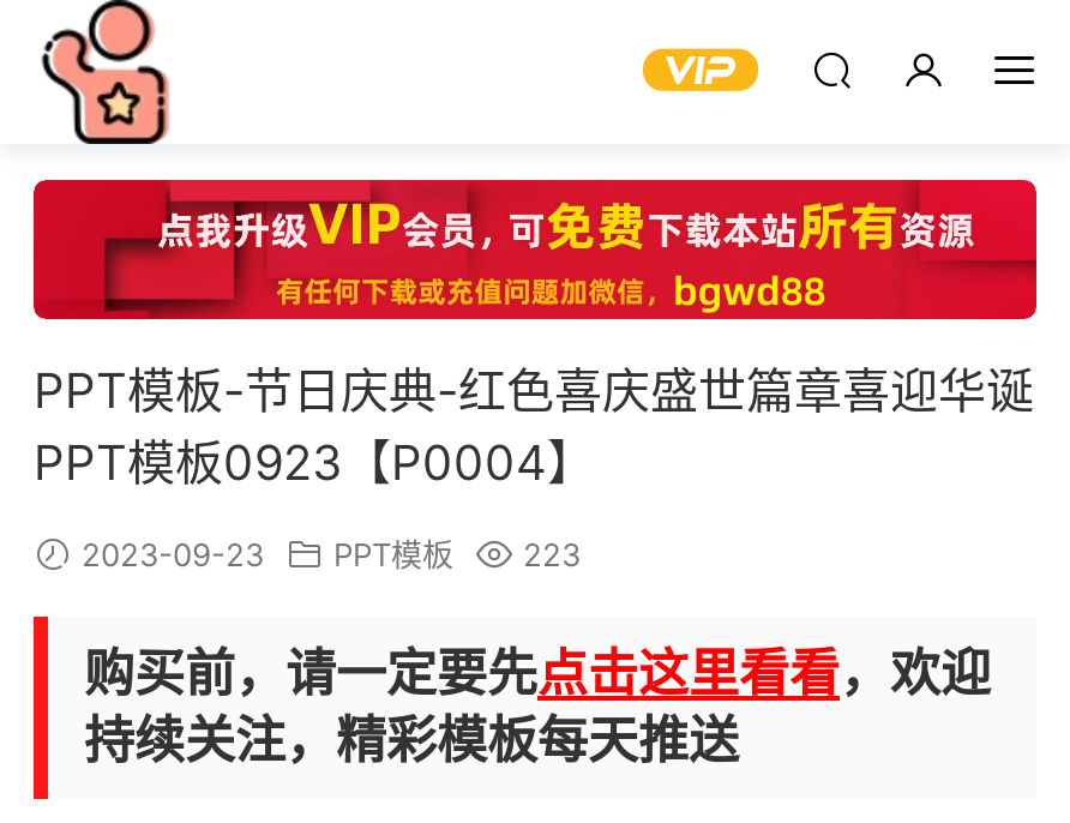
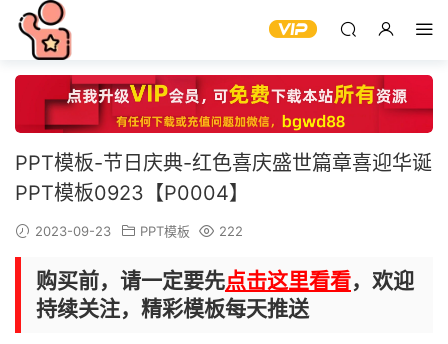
[72,535,581,574] 2023-09-23 PPT模板 223 -> [31,223,243,239] 2023-09-23 PPT模板 222

